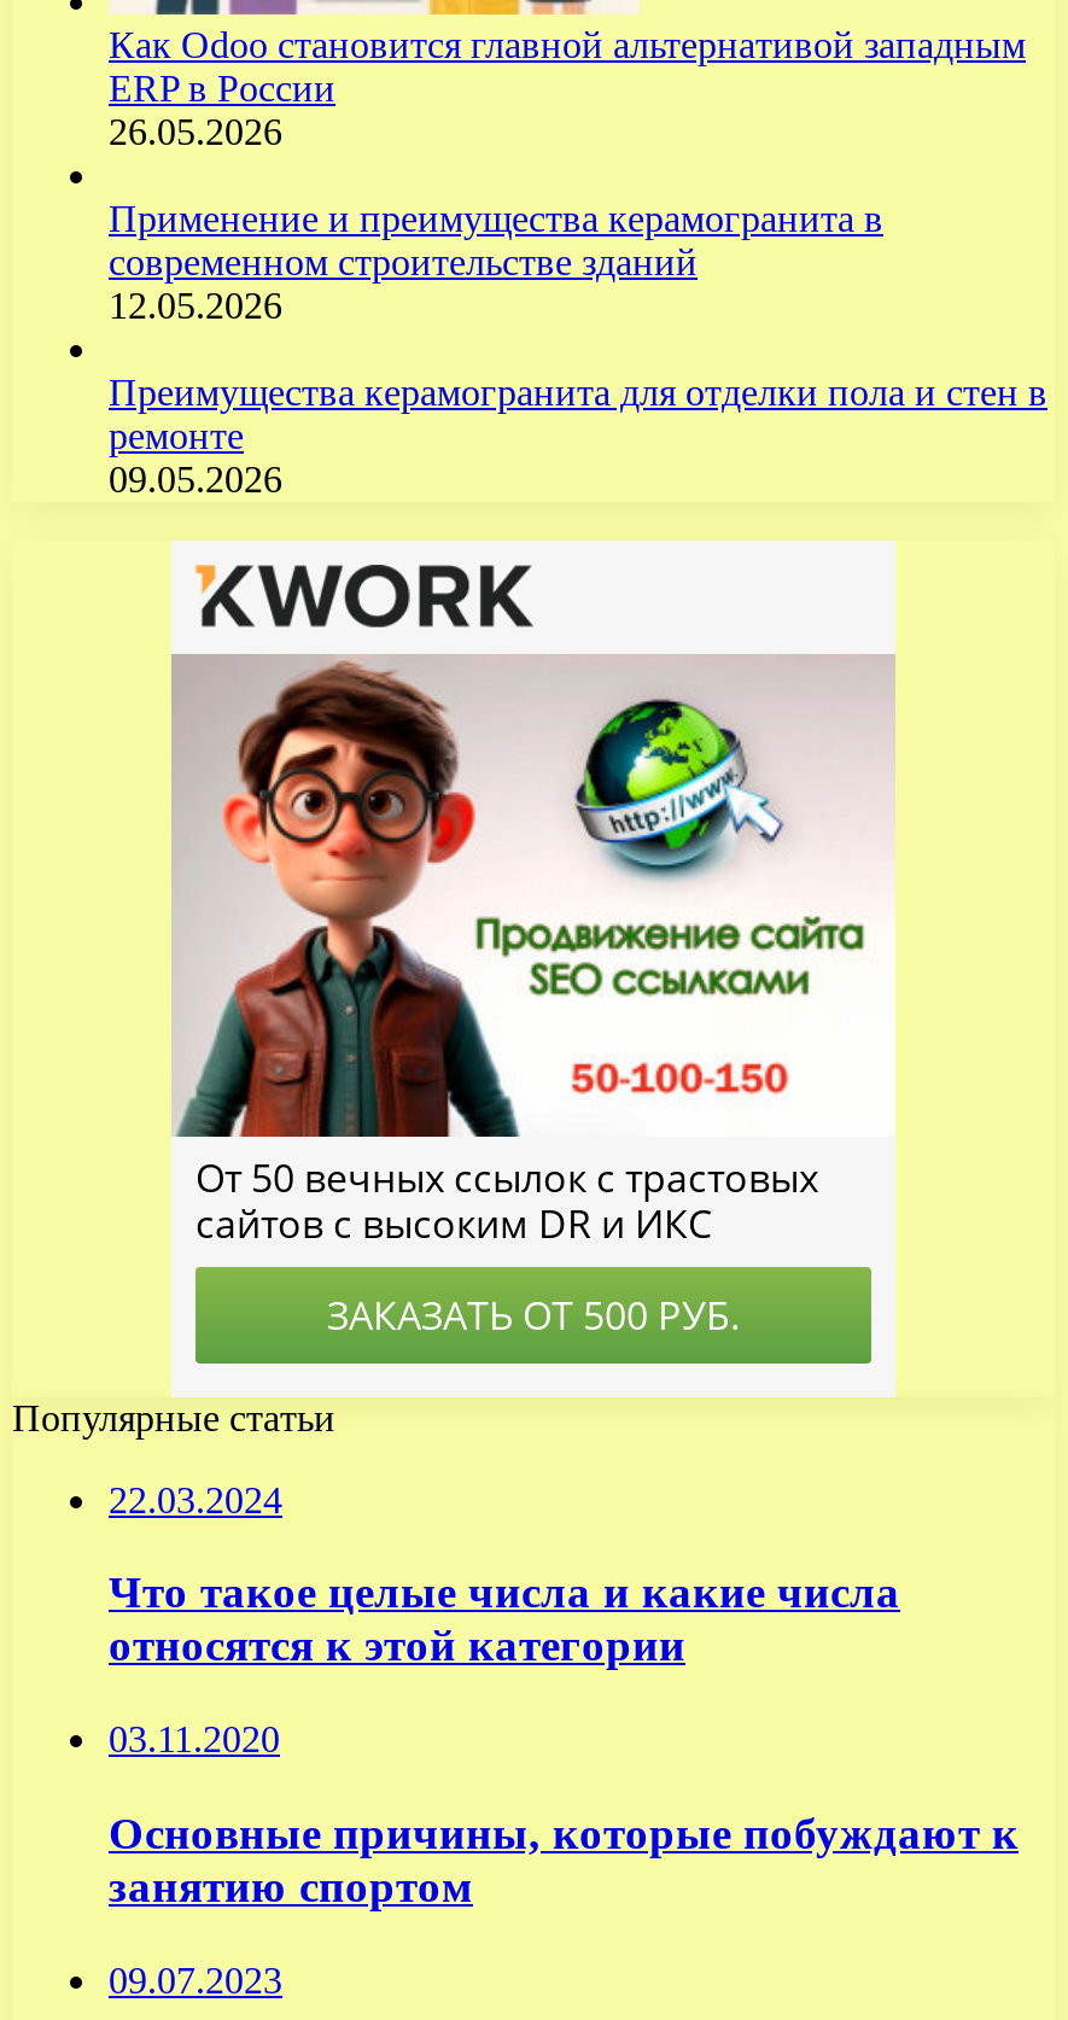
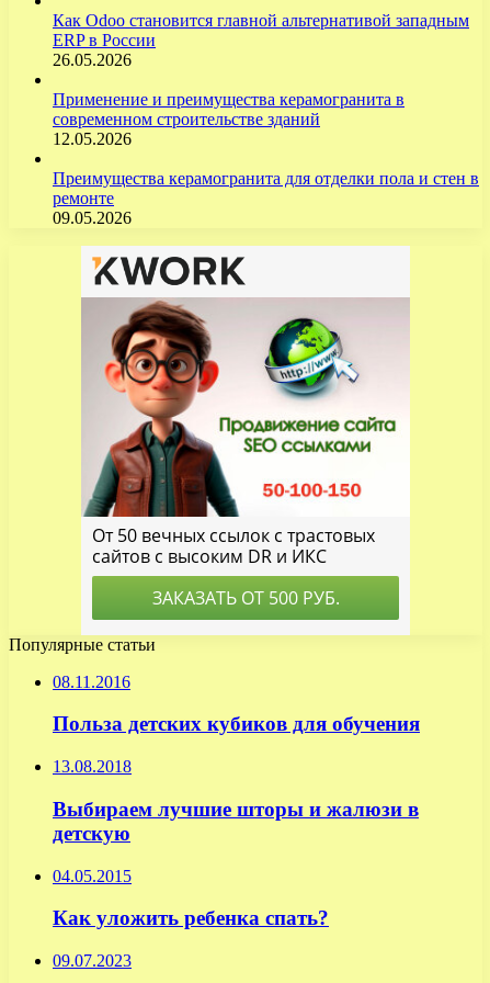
[109,1479,1019,1911] 22.03.2024 | Что такое целые числа и какие числа | относятся к этой категории | 03.11.2020 | Основные причины, которые побуждают к | занятию спортом -> [53,672,420,930] 08.11.2016 | Польза детских кубиков для обучения | 13.08.2018 | Выбираем лучшие шторы и жалюзи в | детскую | 04.05.2015 | Как уложить ребенка спать?

